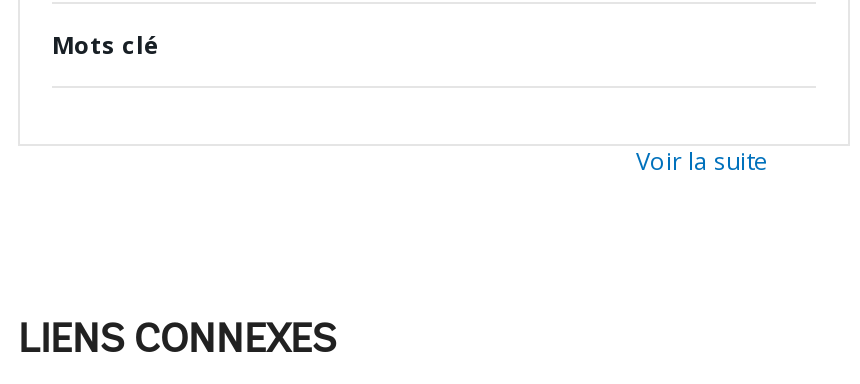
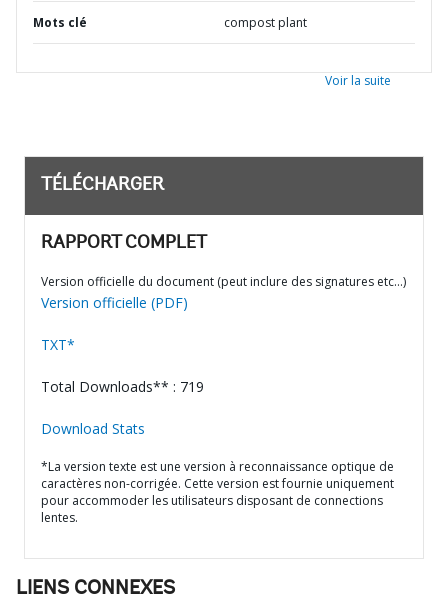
none -> [224,14,307,31] compost plant
none -> [41,177,406,526] TÉLÉCHARGER | RAPPORT COMPLET | Version officielle du document (peut inclure des signatures etc…) | Version officielle (PDF) | TXT* | Total Downloads** : 719 | Download Stats | *La version texte est une version à reconnaissance optique de | caractères non-corrigée. Cette version est fournie uniquement | pour accommoder les utilisateurs disposant de connections | lentes.

